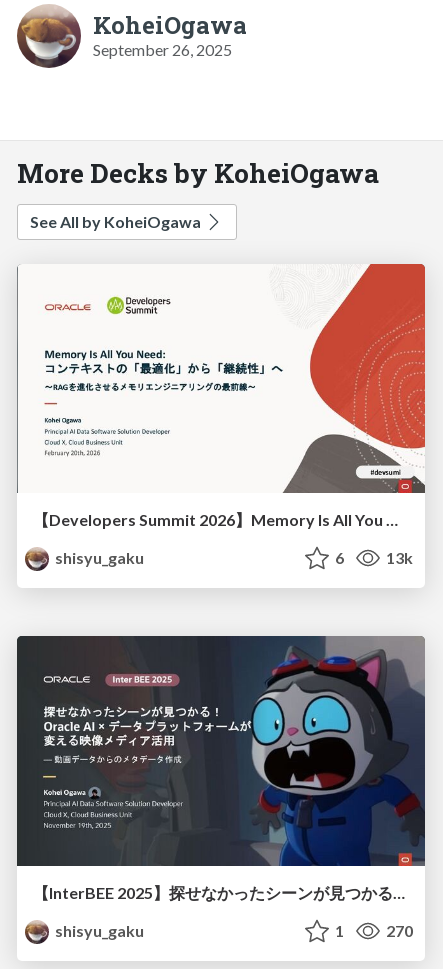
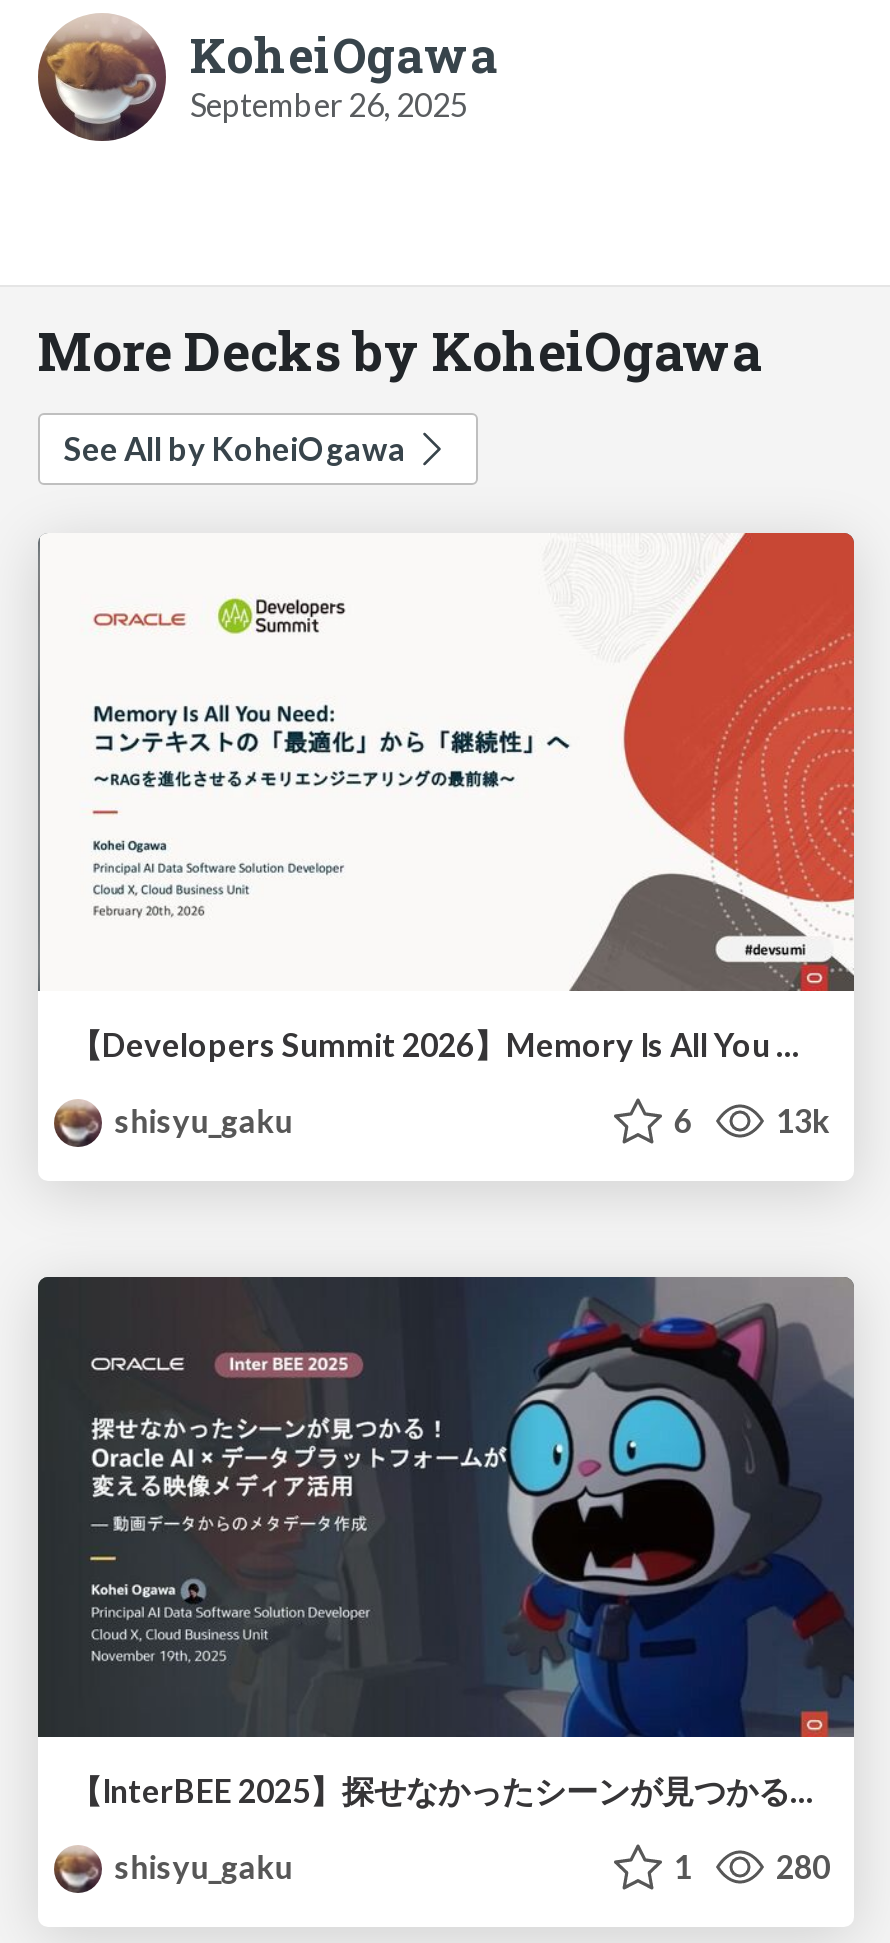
[383,921,413,940] 270 -> [770,1846,830,1884] 280

